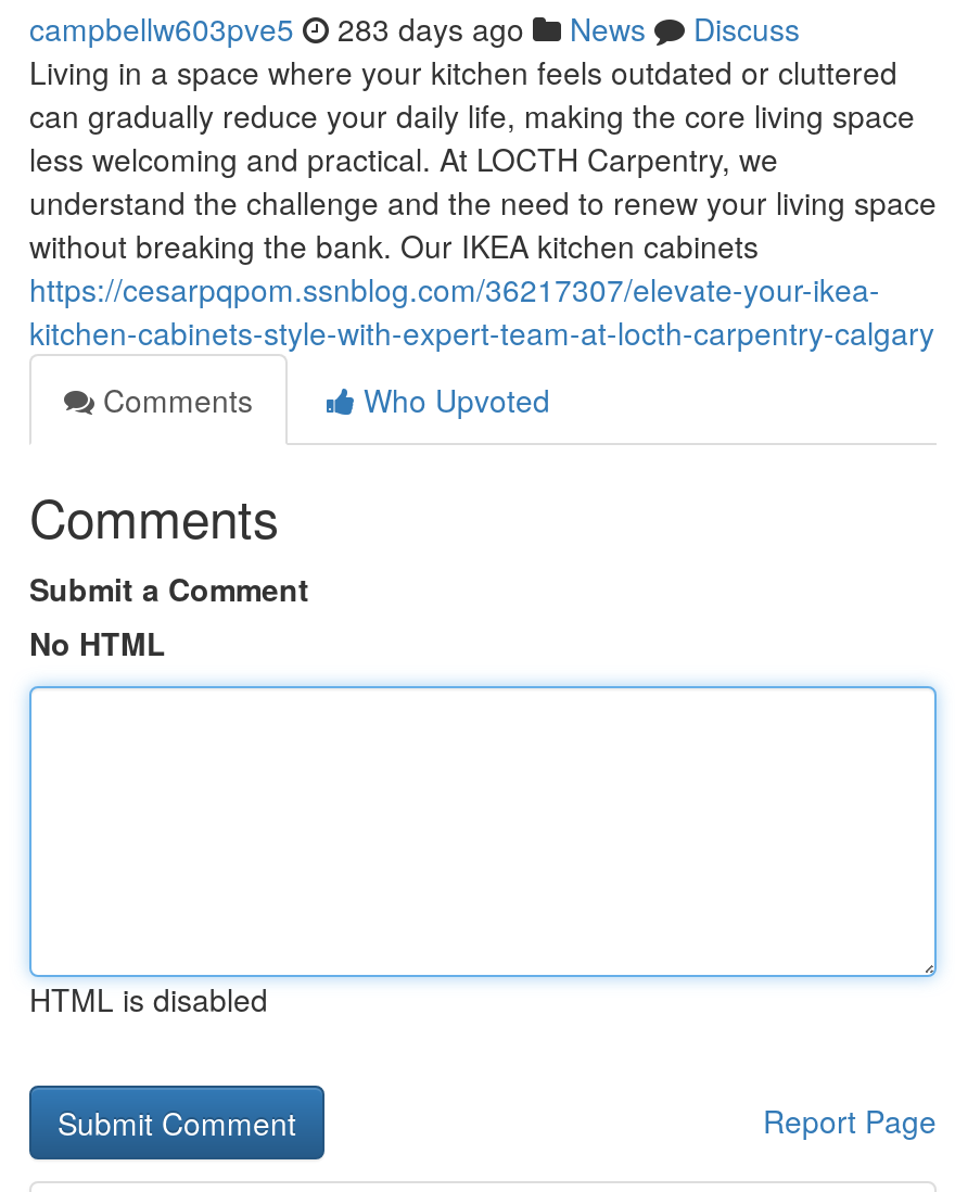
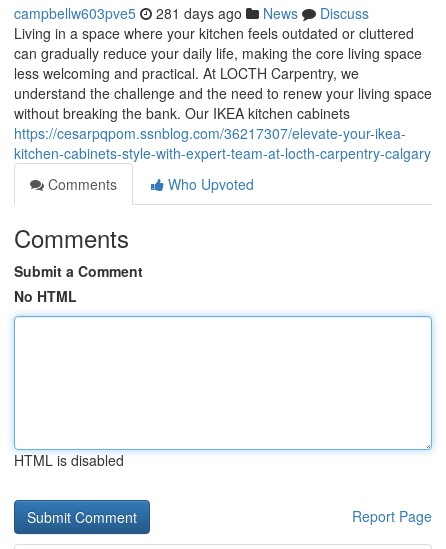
[29,7,800,50] campbellw603pve5 283 days ago News Discuss -> [14,3,369,23] campbellw603pve5 281 days ago News Discuss

